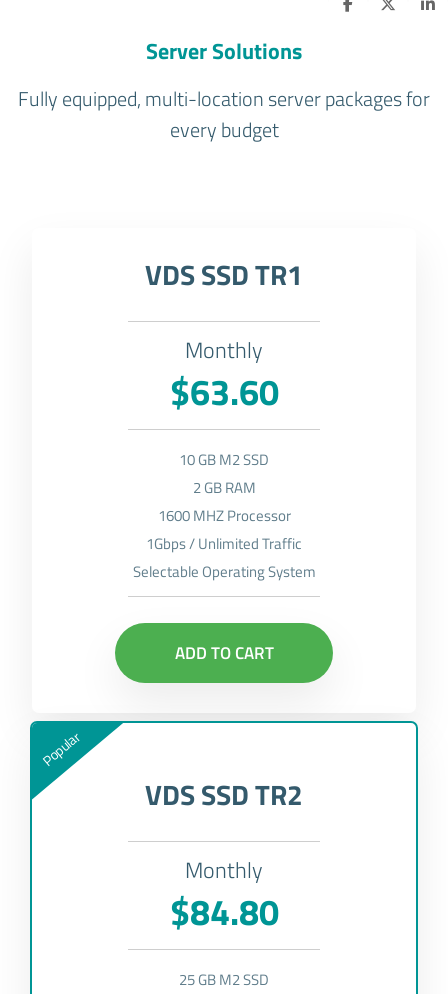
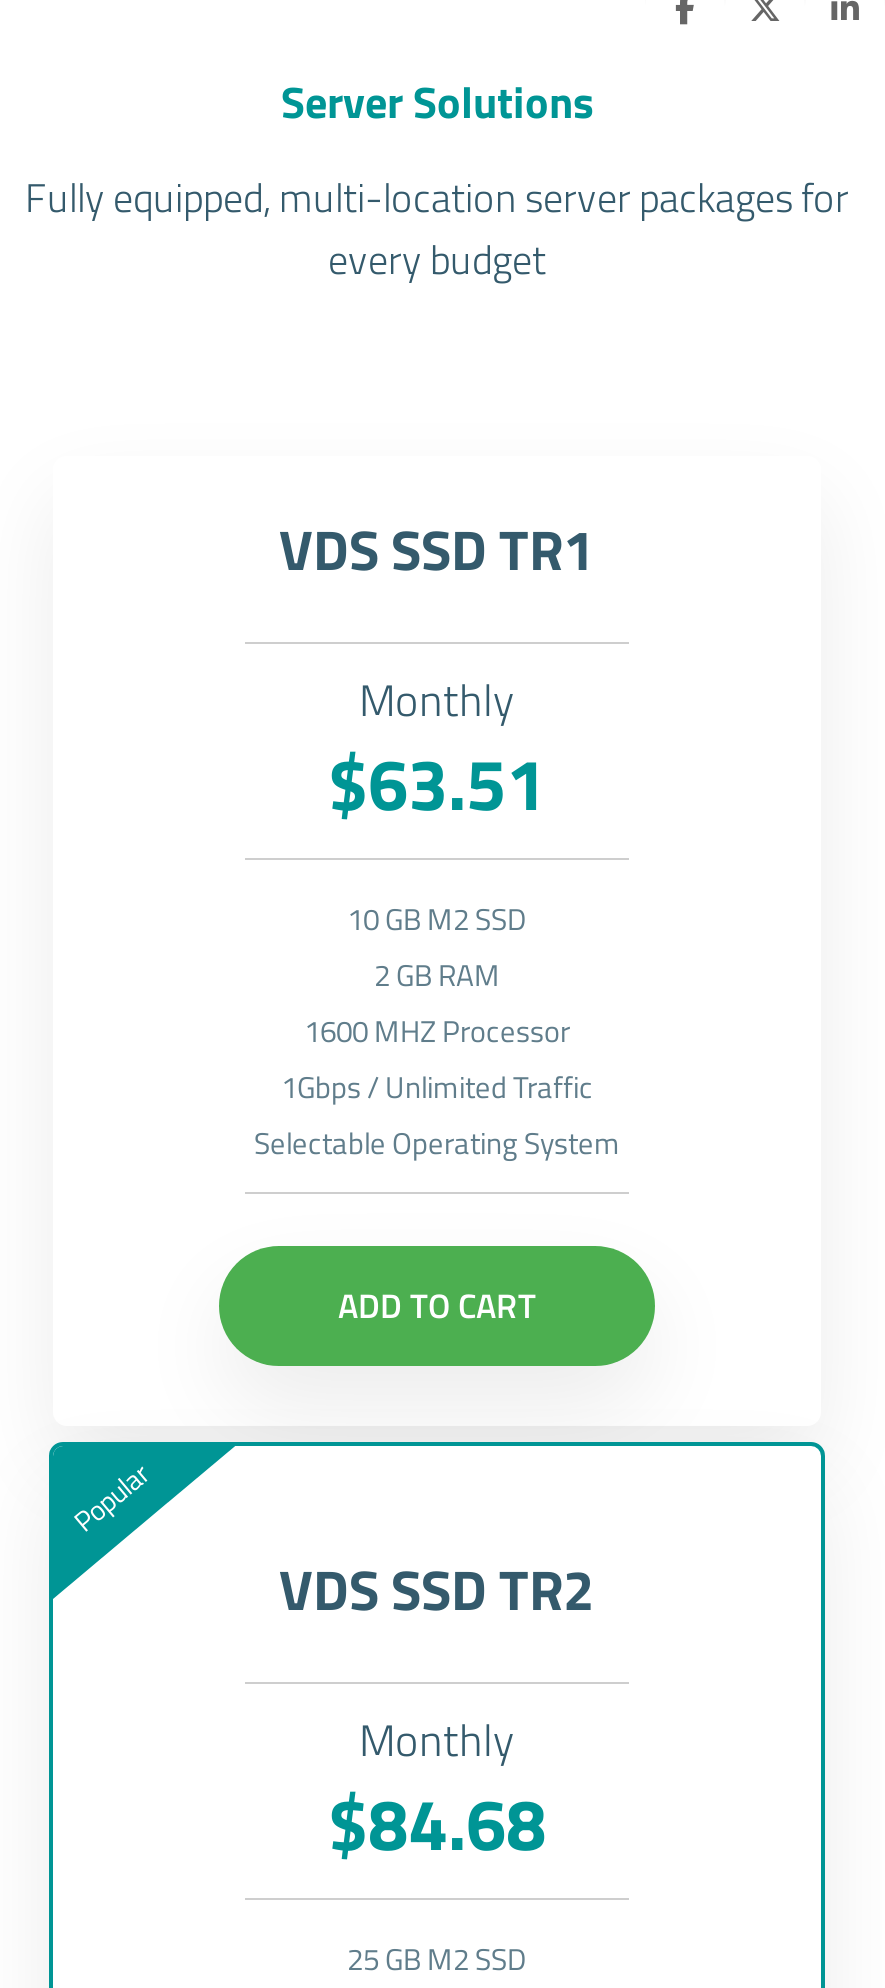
[169,364,278,419] $63.60 -> [328,728,546,838] $63.51
[169,884,278,939] $84.80 -> [328,1768,546,1878] $84.68

